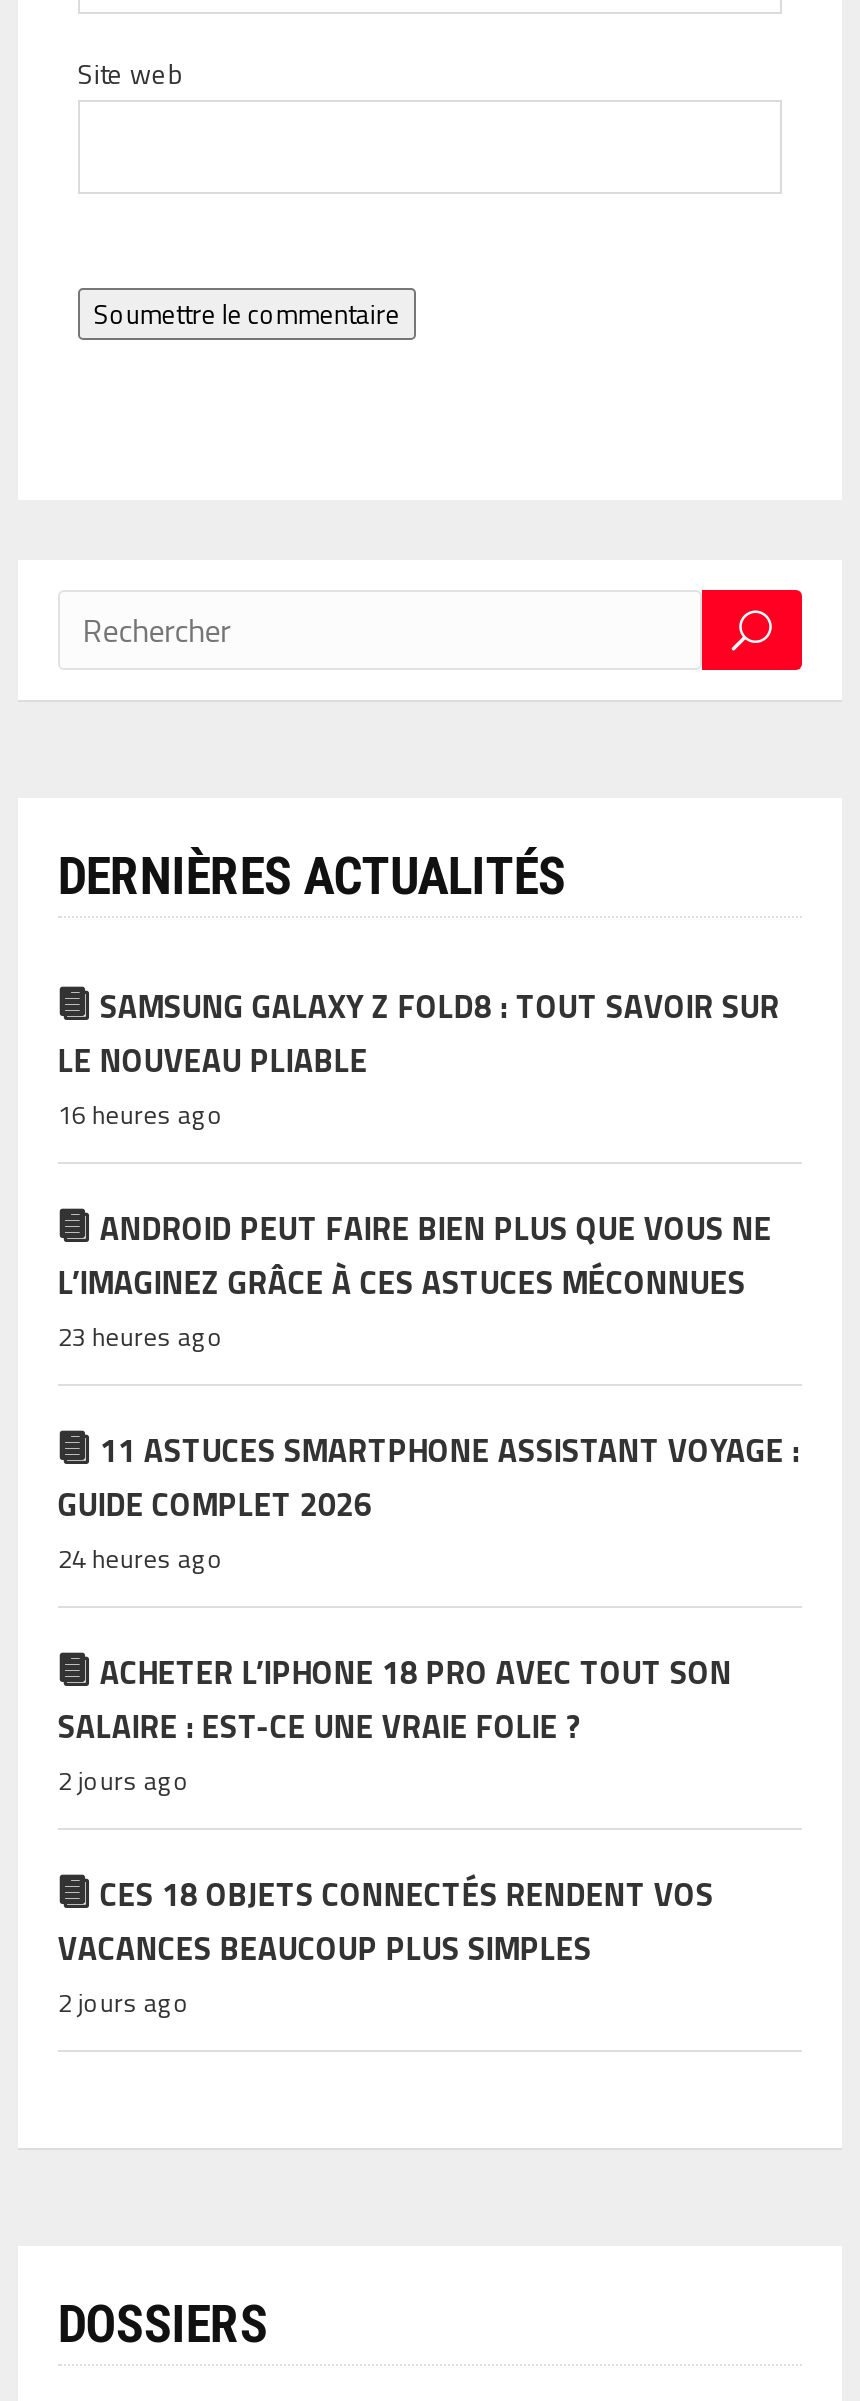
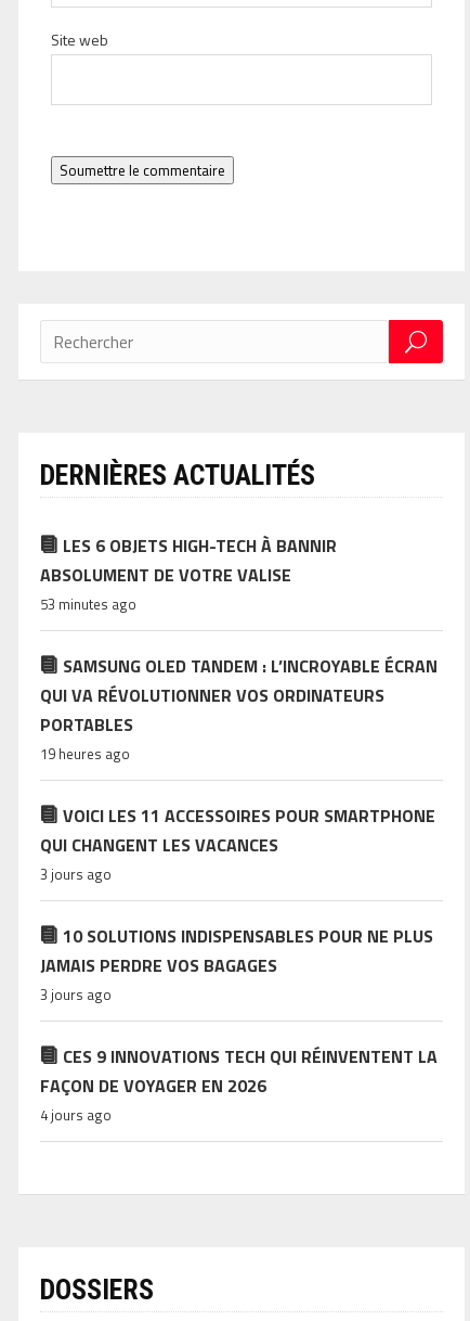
[58,981,780,1133] SAMSUNG GALAXY Z FOLD8 : TOUT SAVOIR SUR | LE NOUVEAU PLIABLE | 16 heures ago -> [40,532,337,615] LES 6 OBJETS HIGH-TECH À BANNIR | ABSOLUMENT DE VOTRE VALISE | 53 minutes ago
[58,1203,772,1355] ANDROID PEUT FAIRE BIEN PLUS QUE VOUS NE | L’IMAGINEZ GRÂCE À CES ASTUCES MÉCONNUES | 23 heures ago -> [40,653,437,764] SAMSUNG OLED TANDEM : L’INCROYABLE ÉCRAN | QUI VA RÉVOLUTIONNER VOS ORDINATEURS | PORTABLES | 19 heures ago
[58,1425,800,1577] 11 ASTUCES SMARTPHONE ASSISTANT VOYAGE : | GUIDE COMPLET 2026 | 24 heures ago -> [40,802,435,885] VOICI LES 11 ACCESSOIRES POUR SMARTPHONE | QUI CHANGENT LES VACANCES | 3 jours ago
[58,1647,732,1799] ACHETER L’IPHONE 18 PRO AVEC TOUT SON | SALAIRE : EST-CE UNE VRAIE FOLIE ? | 2 jours ago -> [40,923,433,1005] 10 SOLUTIONS INDISPENSABLES POUR NE PLUS | JAMAIS PERDRE VOS BAGAGES | 3 jours ago
[58,1869,714,2021] CES 18 OBJETS CONNECTÉS RENDENT VOS | VACANCES BEAUCOUP PLUS SIMPLES | 2 jours ago -> [40,1043,437,1126] CES 9 INNOVATIONS TECH QUI RÉINVENTENT LA | FAÇON DE VOYAGER EN 2026 | 4 jours ago

